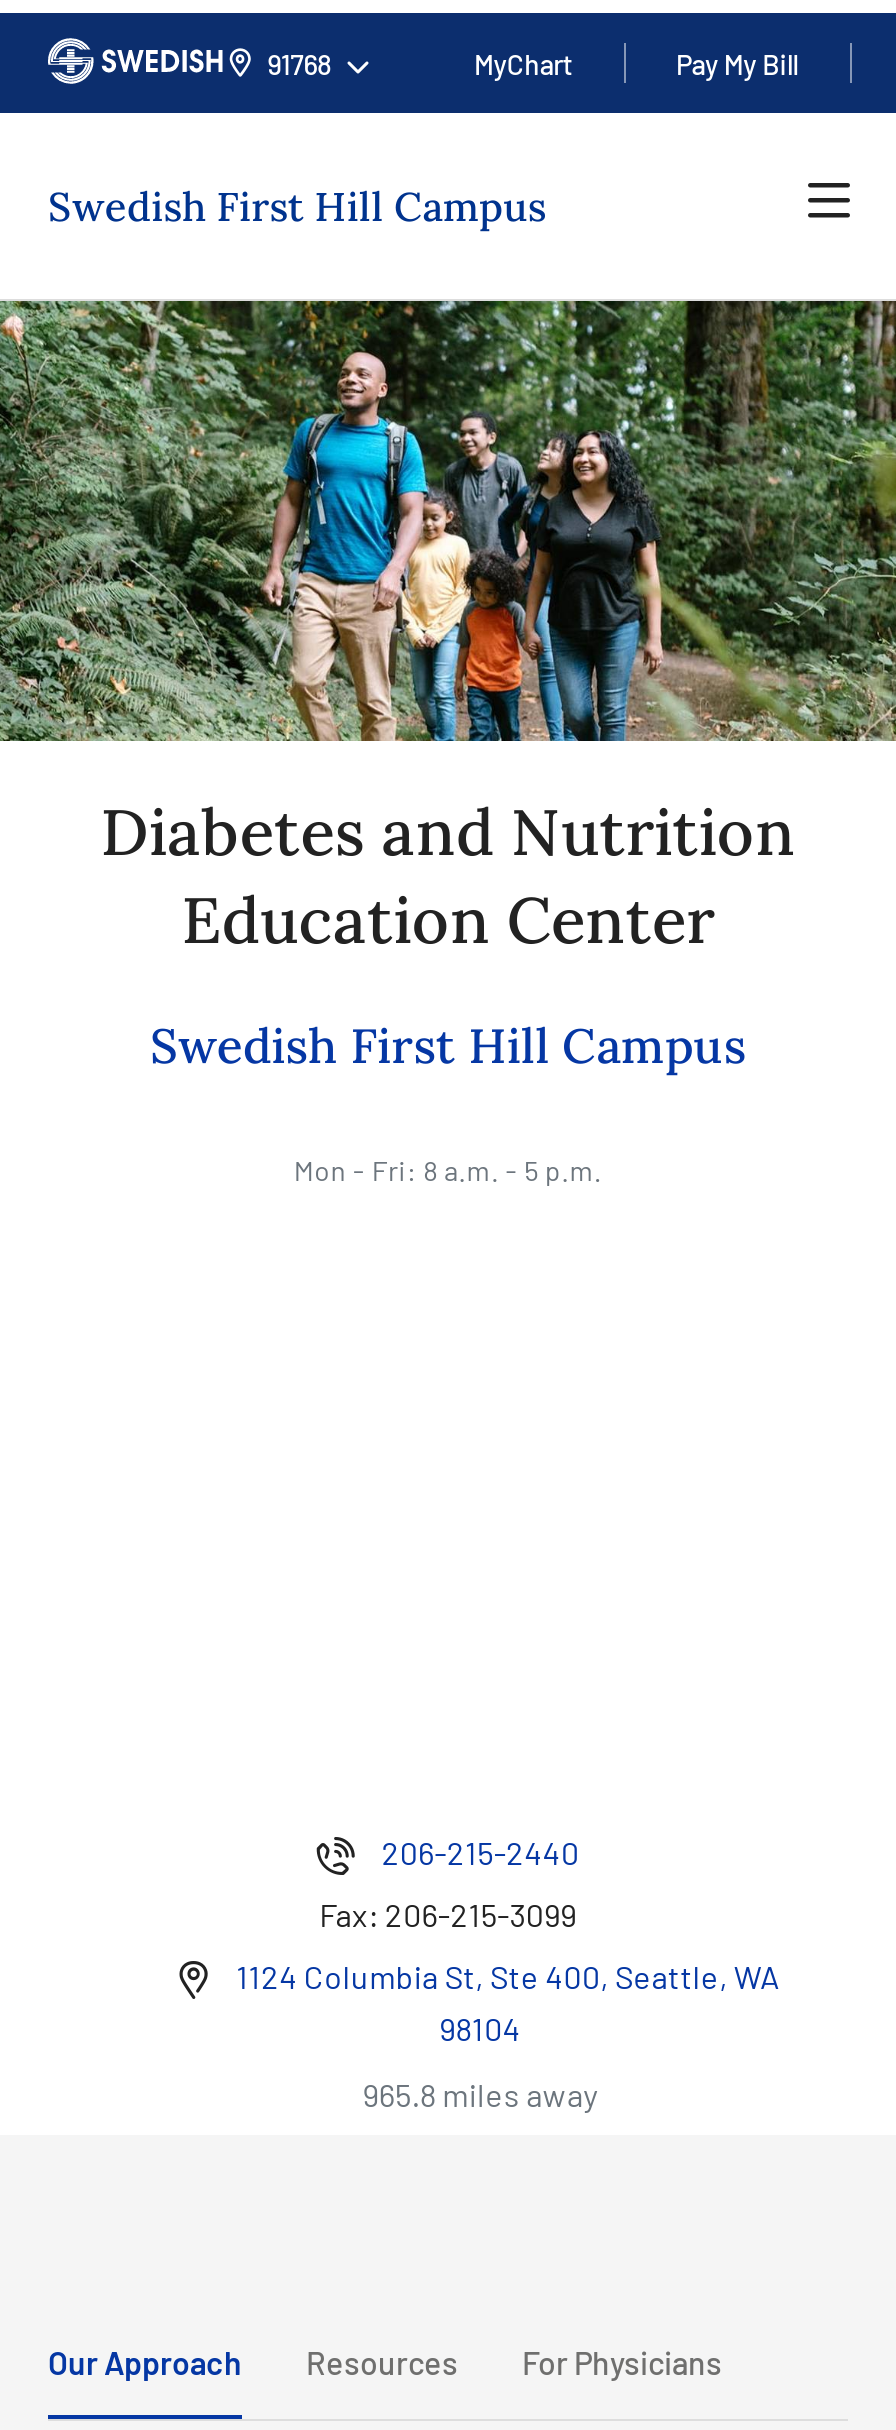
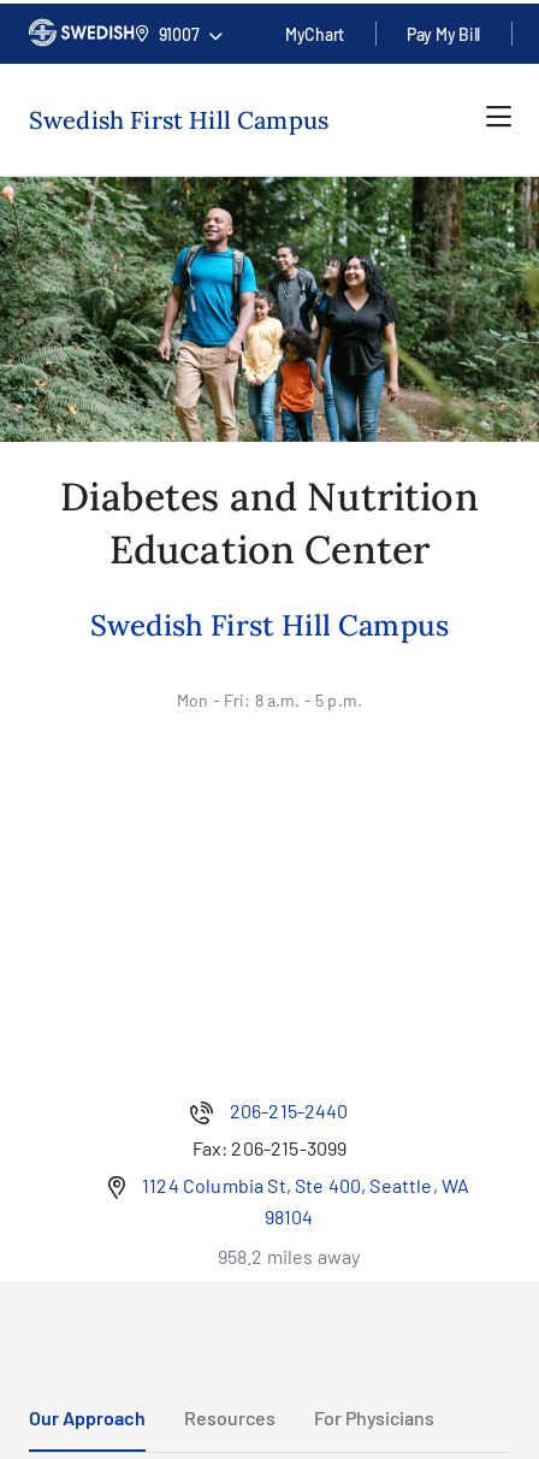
[267,46,330,80] 91768 -> [158,23,199,44] 91007
[362,2075,598,2113] 965.8 miles away -> [217,1245,360,1268] 958.2 miles away

